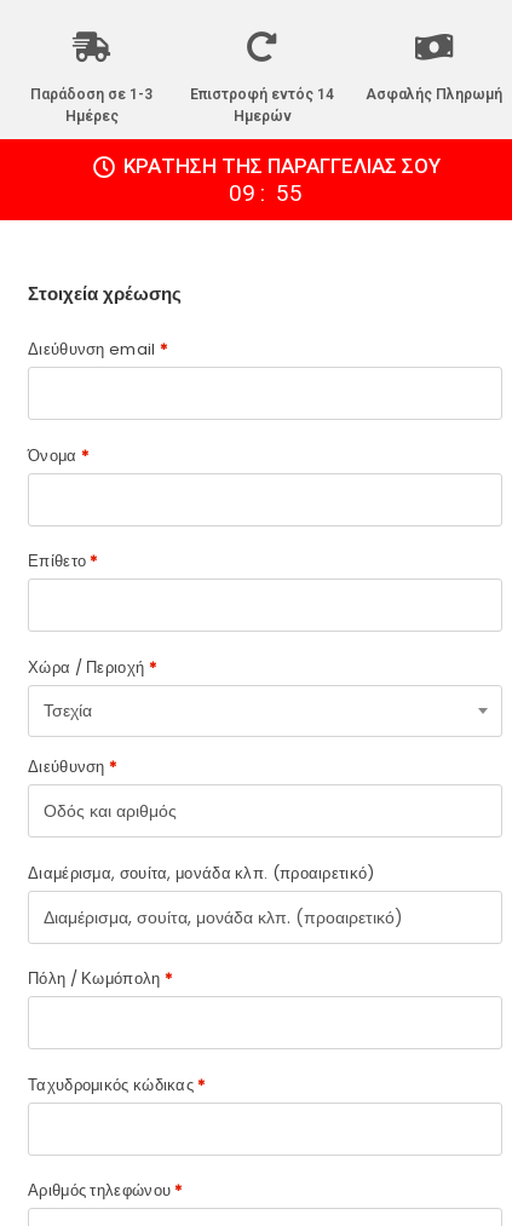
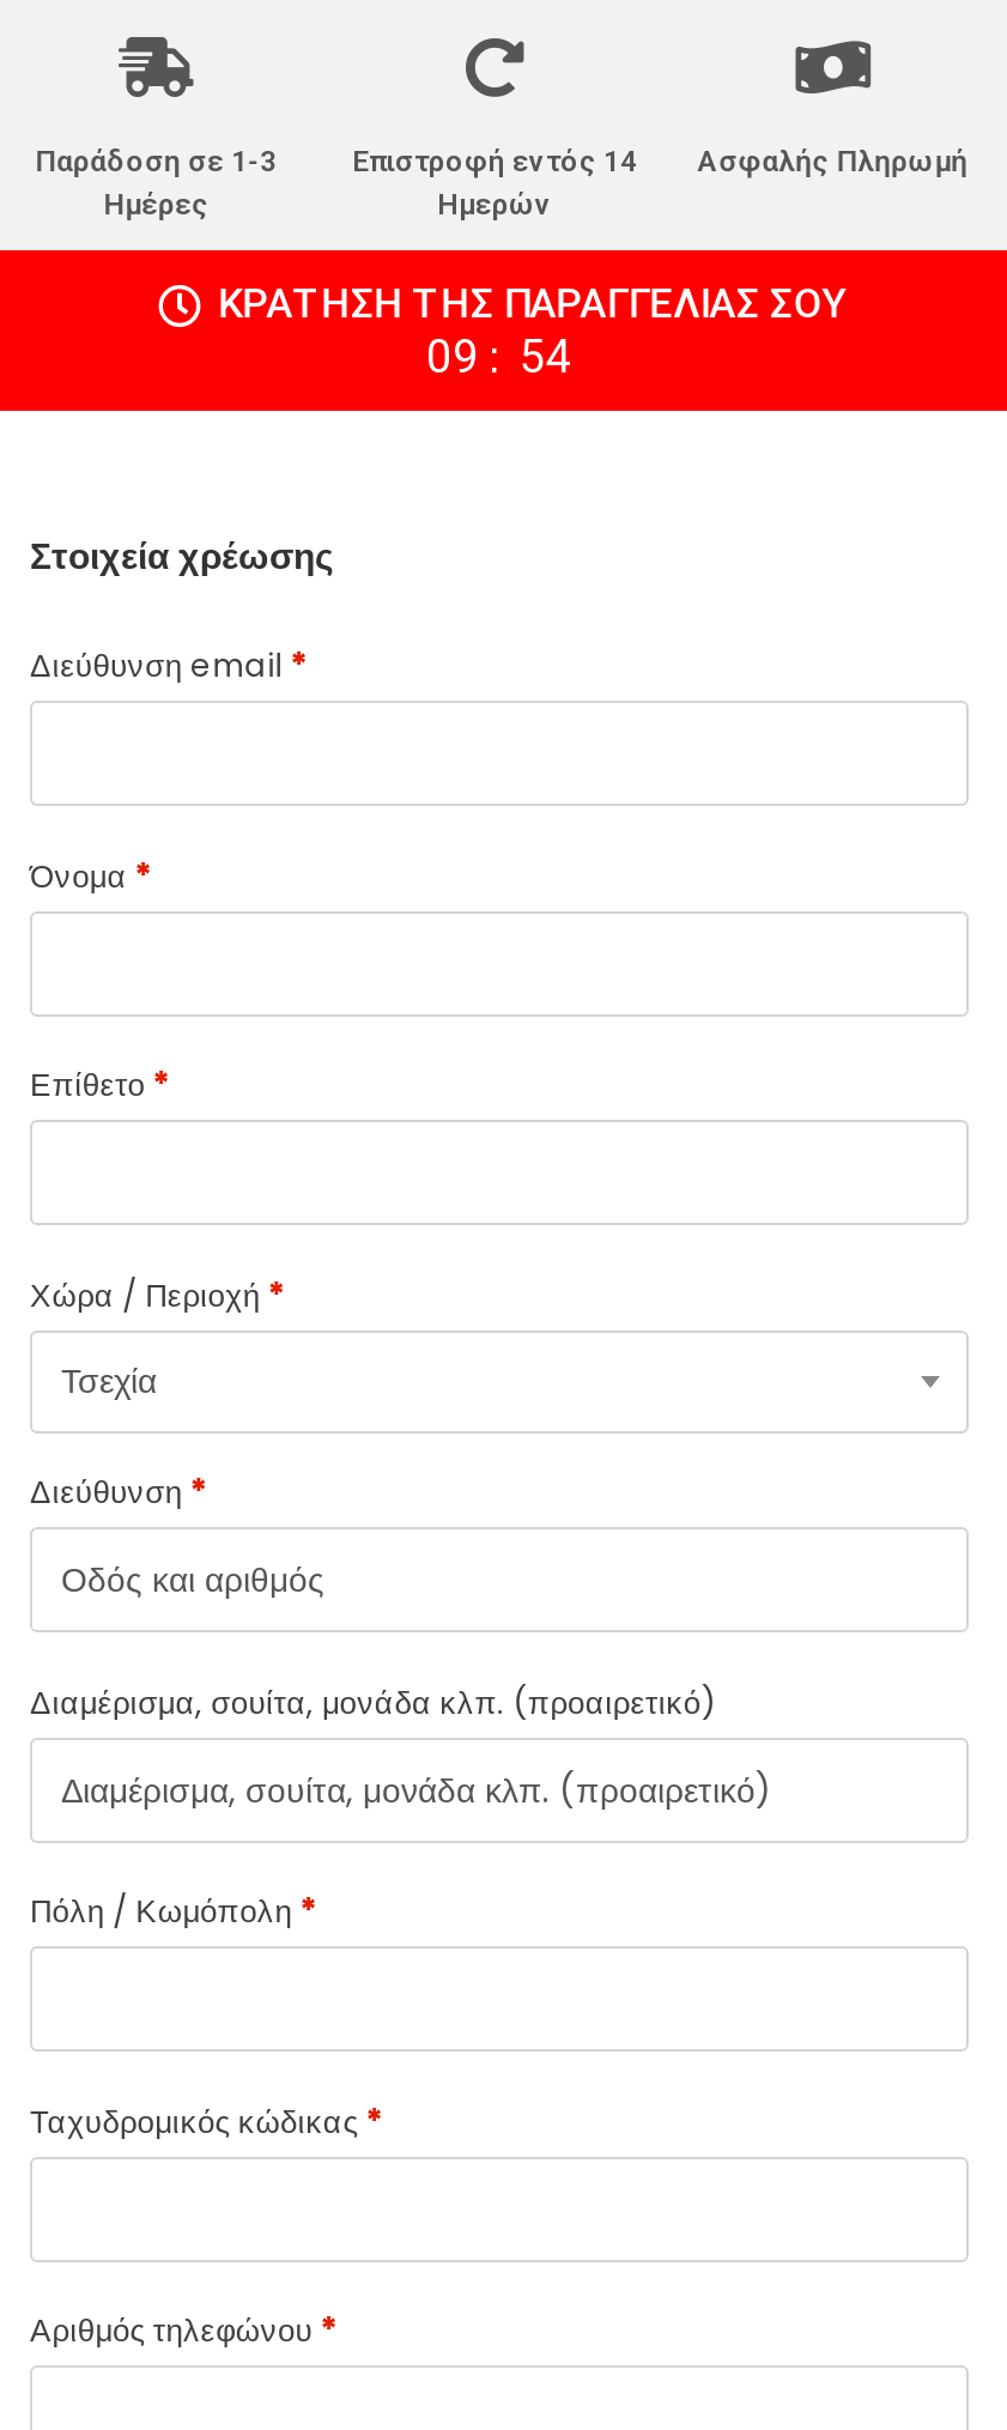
[228,178,302,207] 09 : 55 -> [426,327,572,384] 09 : 54

